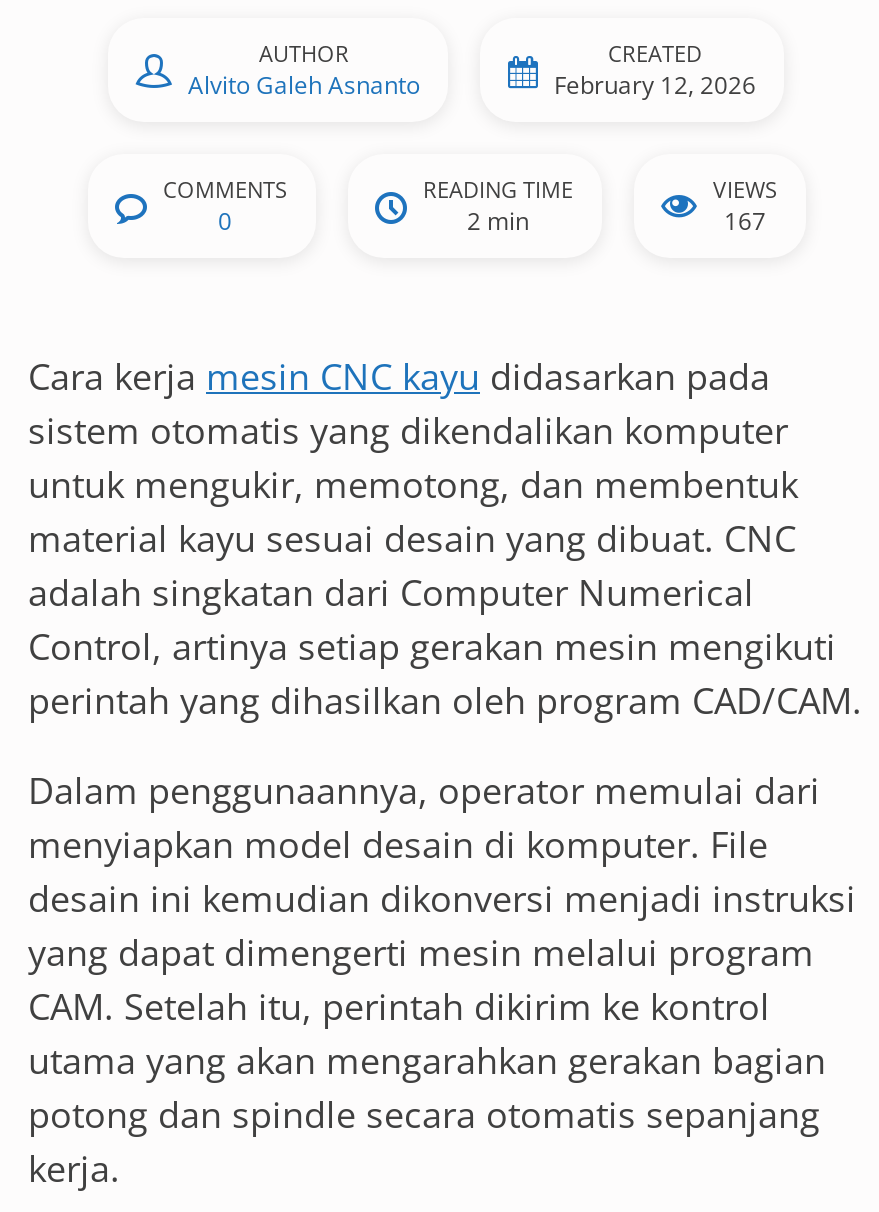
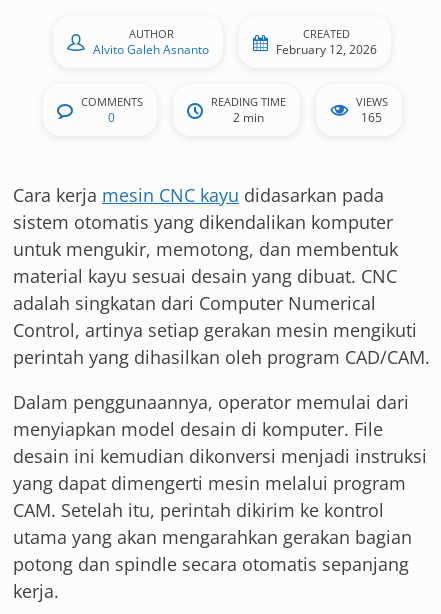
[724,204,766,238] 167 -> [361,109,382,126] 165

